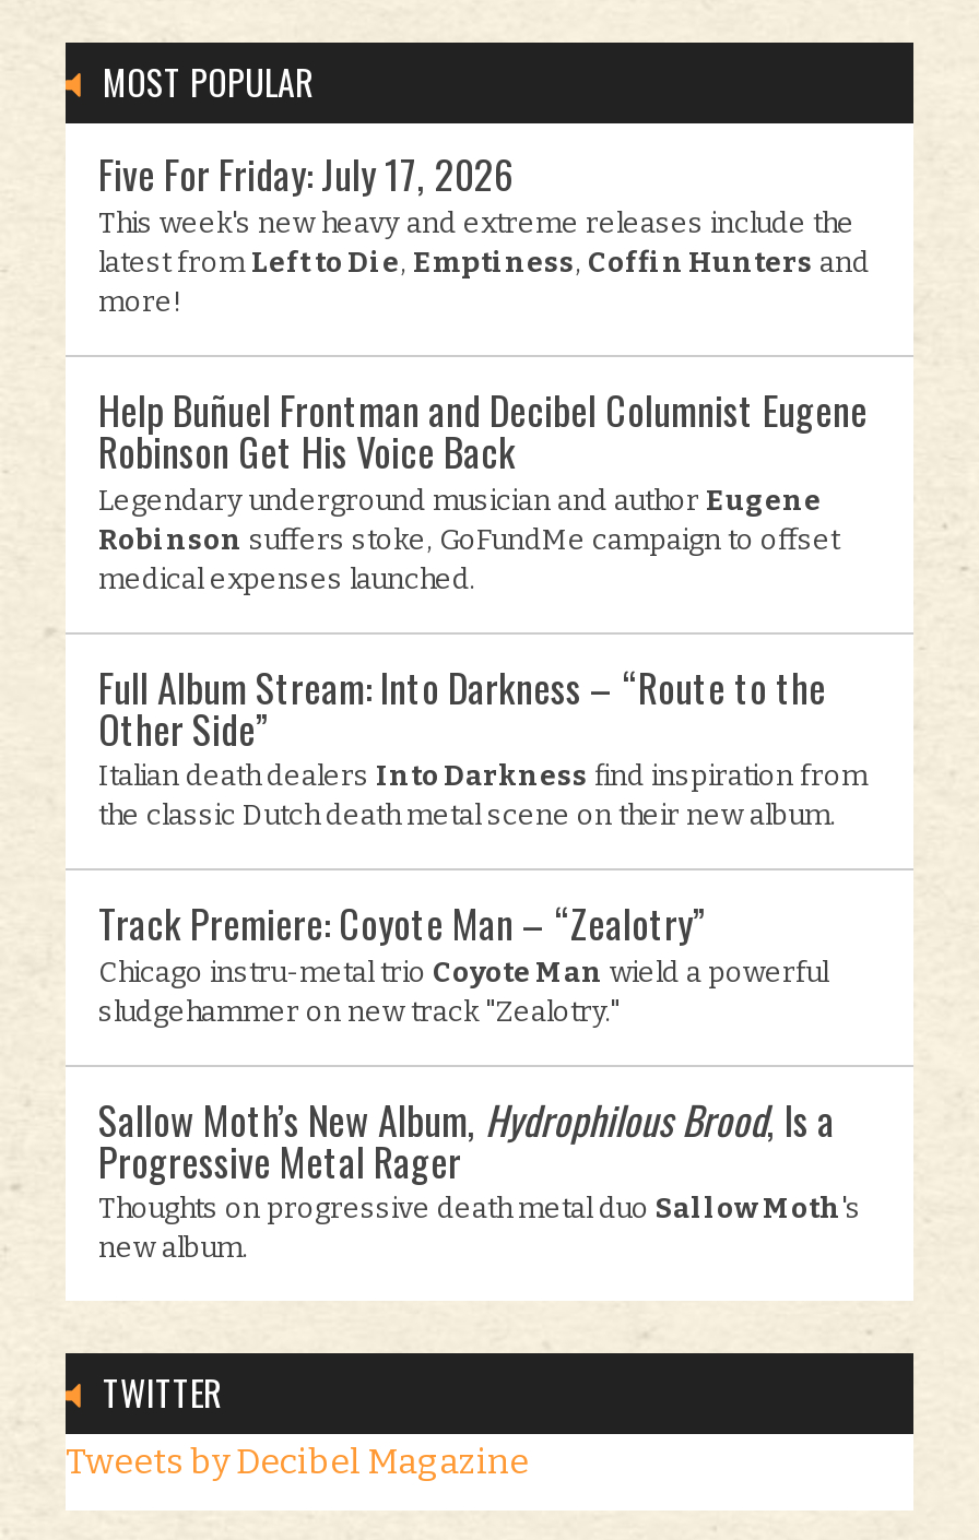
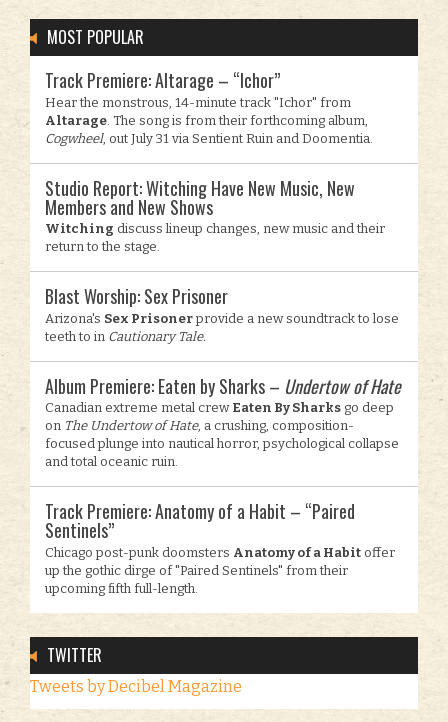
[98,147,870,318] Five For Friday: July 17, 2026 | This week's new heavy and extreme releases include the | latest from Left to Die, Emptiness, Coffin Hunters and | more! -> [45,67,373,146] Track Premiere: Altarage – “Ichor” | Hear the monstrous, 14-minute track "Ichor" from | Altarage. The song is from their forthcoming album, | Cogwheel, out July 31 via Sentient Ruin and Doomentia.
[98,382,868,595] Help Buñuel Frontman and Decibel Columnist Eugene | Robinson Get His Voice Back | Legendary underground musician and author Eugene | Robinson suffers stoke, GoFundMe campaign to offset | medical expenses launched. -> [45,175,385,254] Studio Report: Witching Have New Music, New | Members and New Shows | Witching discuss lineup changes, new music and their | return to the stage.
[98,658,868,832] Full Album Stream: Into Darkness – “Route to the | Other Side” | Italian death dealers Into Darkness find inspiration from | the classic Dutch death metal scene on their new album. -> [45,283,399,344] Blast Worship: Sex Prisoner | Arizona's Sex Prisoner provide a new soundtrack to lose | teeth to in Cautionary Tale.
[98,895,828,1028] Track Premiere: Coyote Man – “Zealotry” | Chicago instru-metal trio Coyote Man wield a powerful | sludgehammer on new track "Zealotry." -> [45,373,401,469] Album Premiere: Eaten by Sharks – Undertow of Hate | Canadian extreme metal crew Eaten By Sharks go deep | on The Undertow of Hate, a crushing, composition- | focused plunge into nautical horror, psychological collapse | and total oceanic ruin.
[98,1091,861,1265] Sallow Moth’s New Album, Hydrophilous Brood, Is a | Progressive Metal Rager | Thoughts on progressive death metal duo Sallow Moth's | new album. -> [45,498,395,596] Track Premiere: Anatomy of a Habit – “Paired | Sentinels” | Chicago post-punk doomsters Anatomy of a Habit offer | up the gothic dirge of "Paired Sentinels" from their | upcoming fifth full-length.

